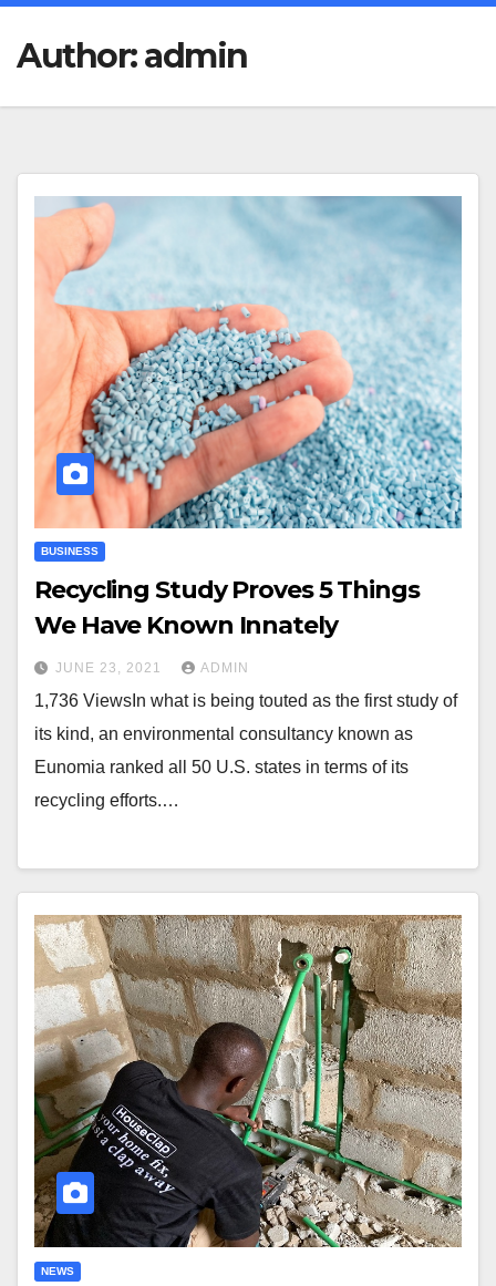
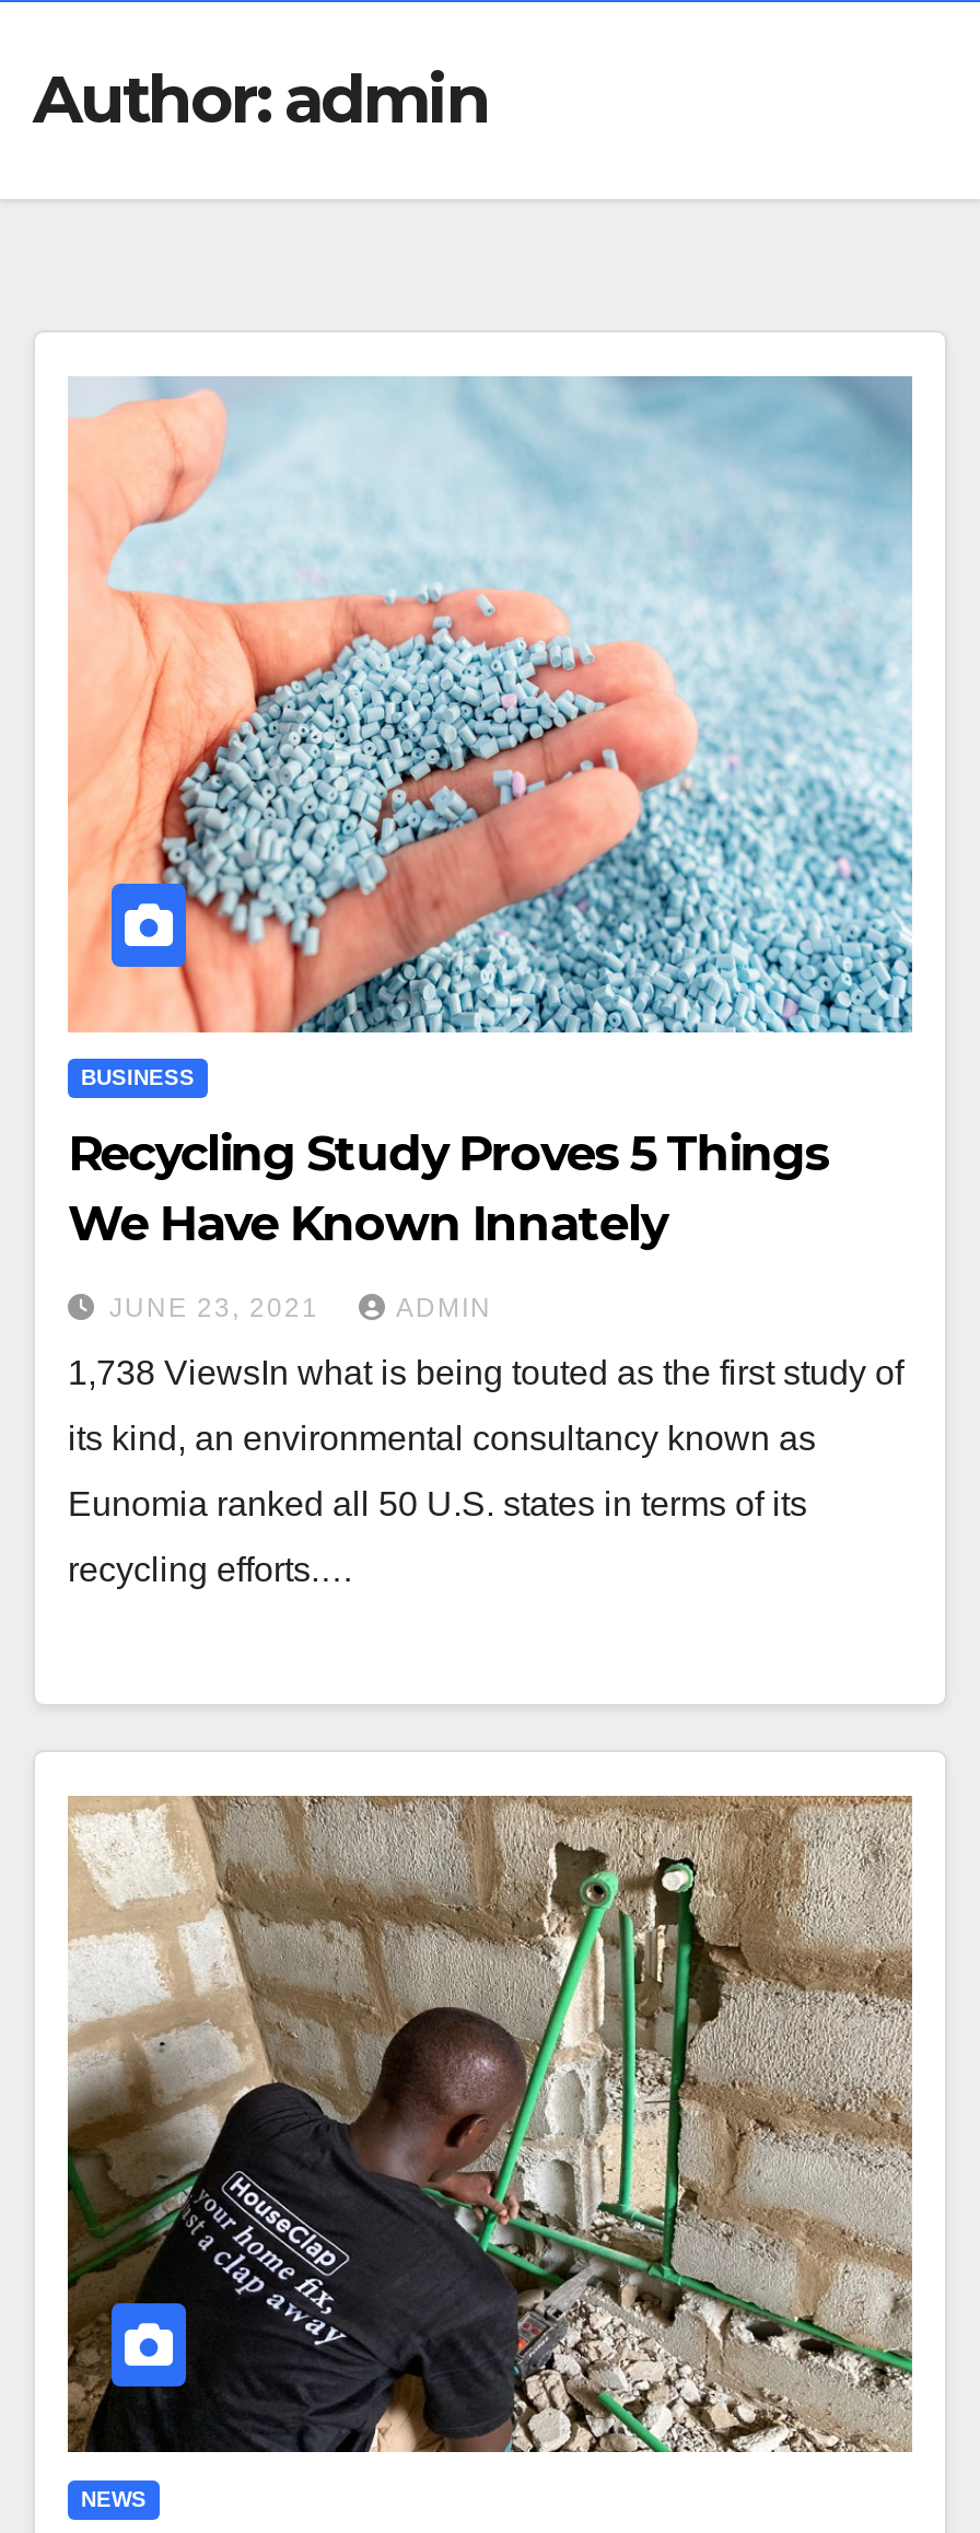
[34,692,457,710] 1,736 ViewsIn what is being touted as the first study of -> [68,1355,903,1392] 1,738 ViewsIn what is being touted as the first study of

